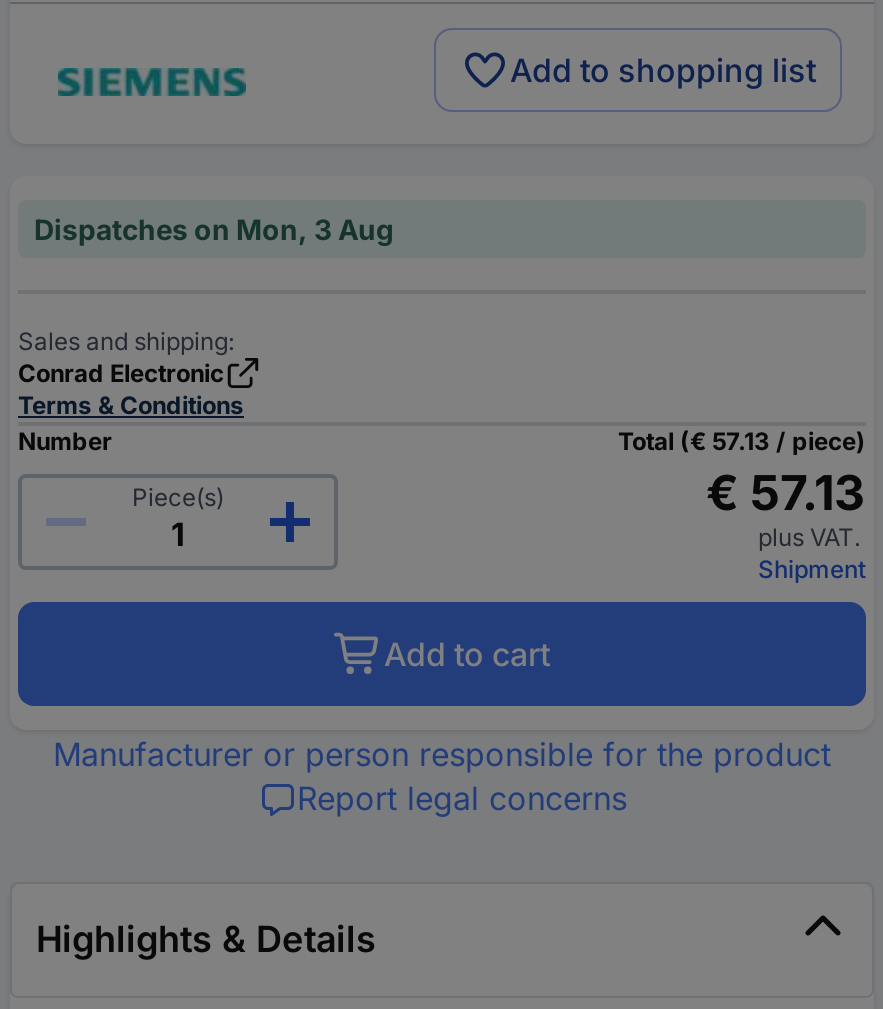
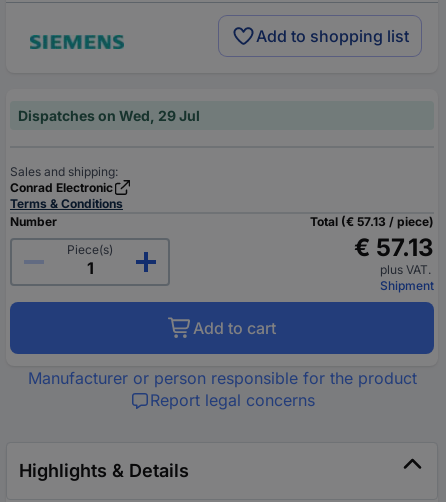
[34,212,394,246] Dispatches on Mon, 3 Aug -> [18,107,200,124] Dispatches on Wed, 29 Jul

